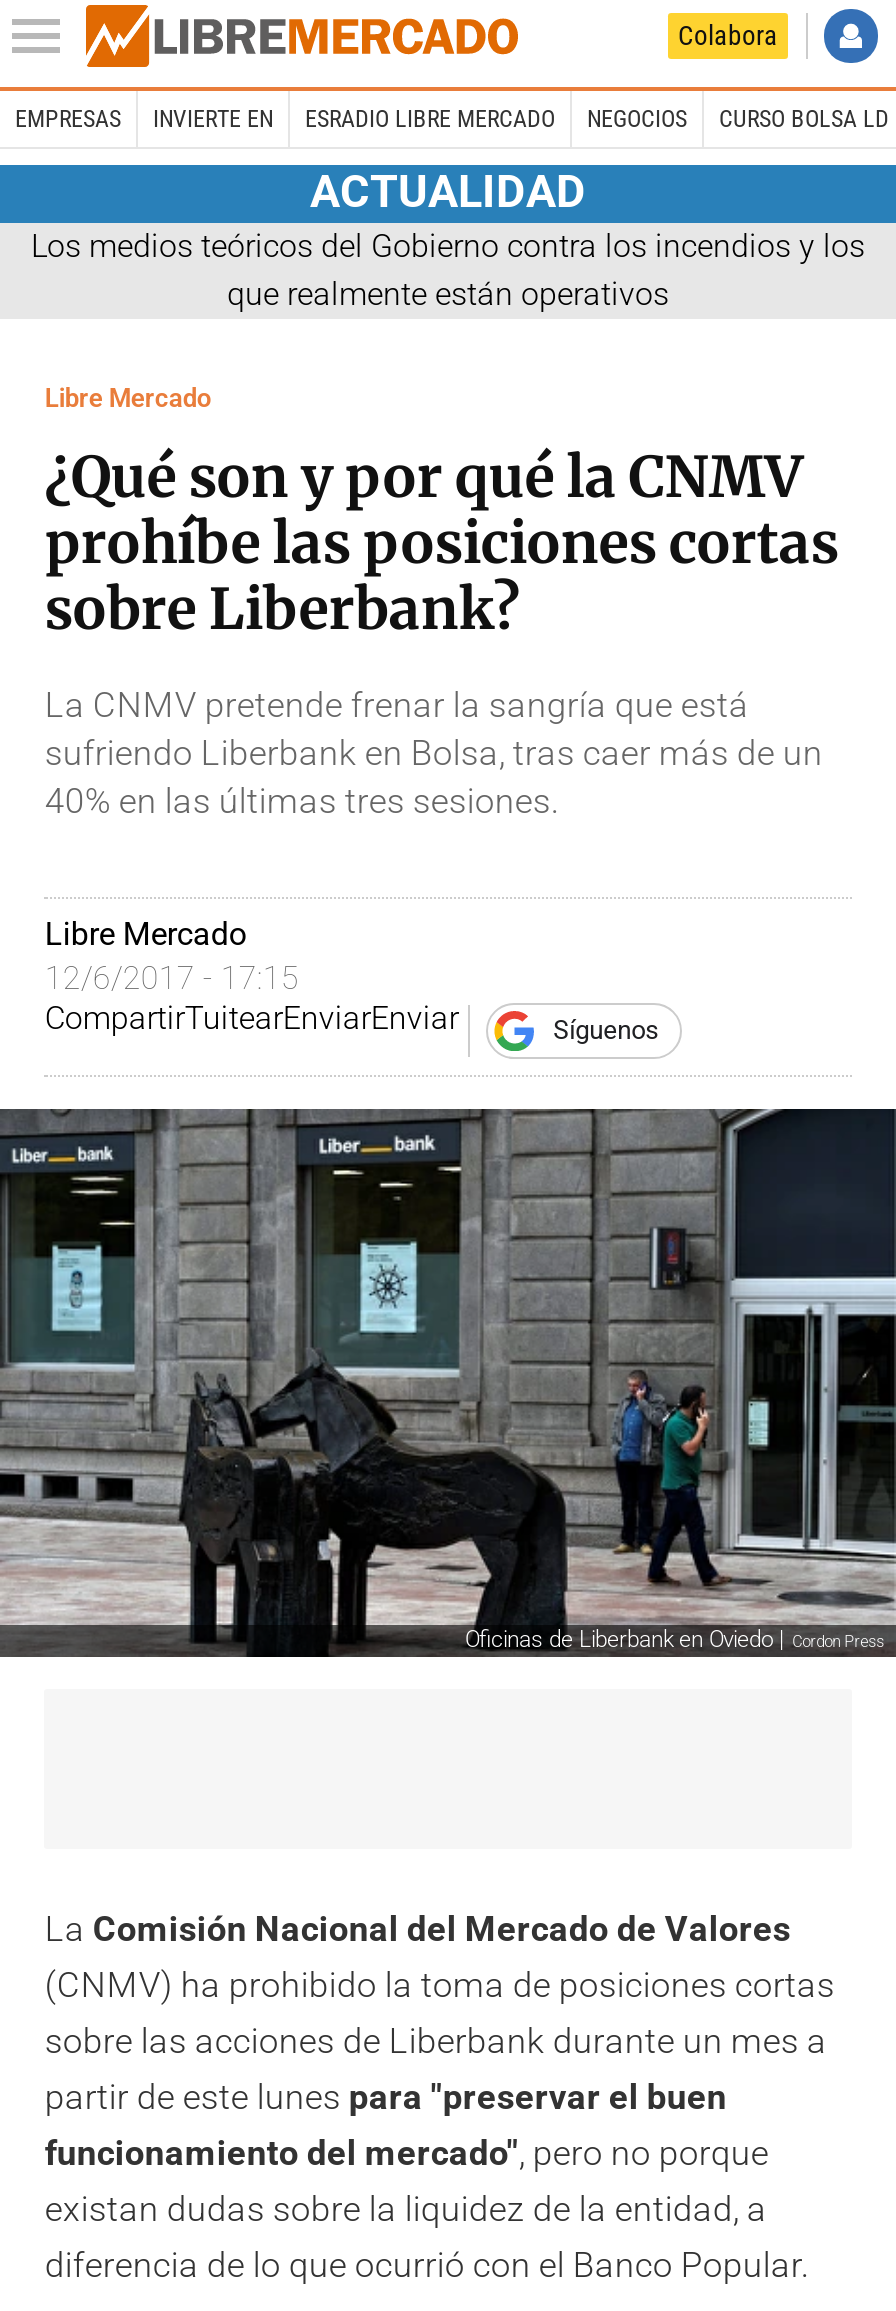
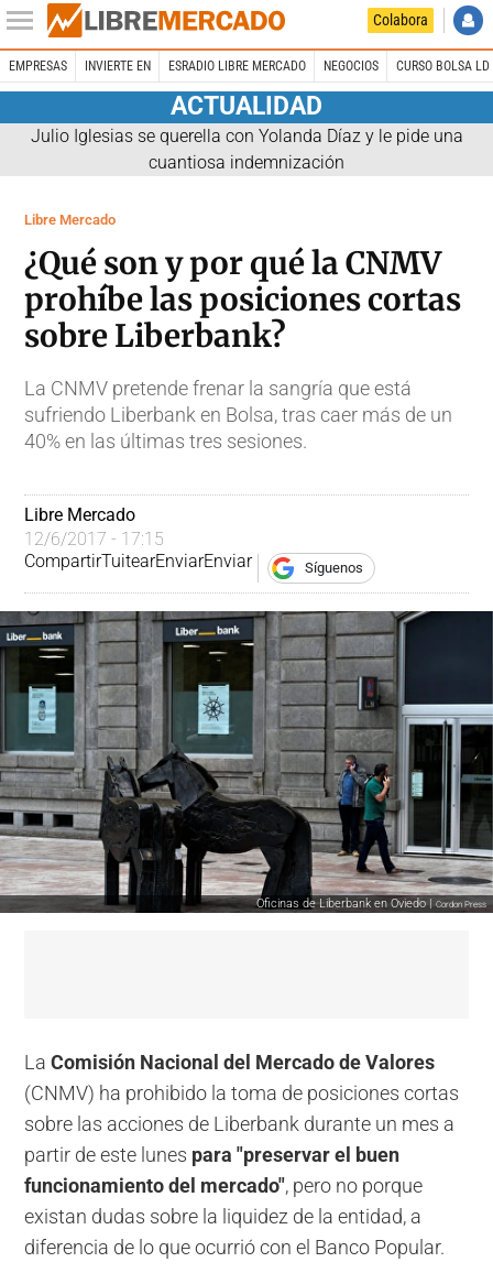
[31,226,865,312] Los medios teóricos del Gobierno contra los incendios y los | que realmente están operativos -> [30,125,463,172] Julio Iglesias se querella con Yolanda Díaz y le pide una | cuantiosa indemnización

